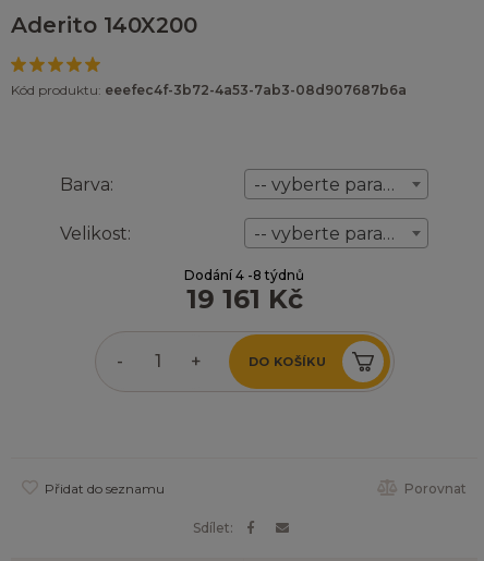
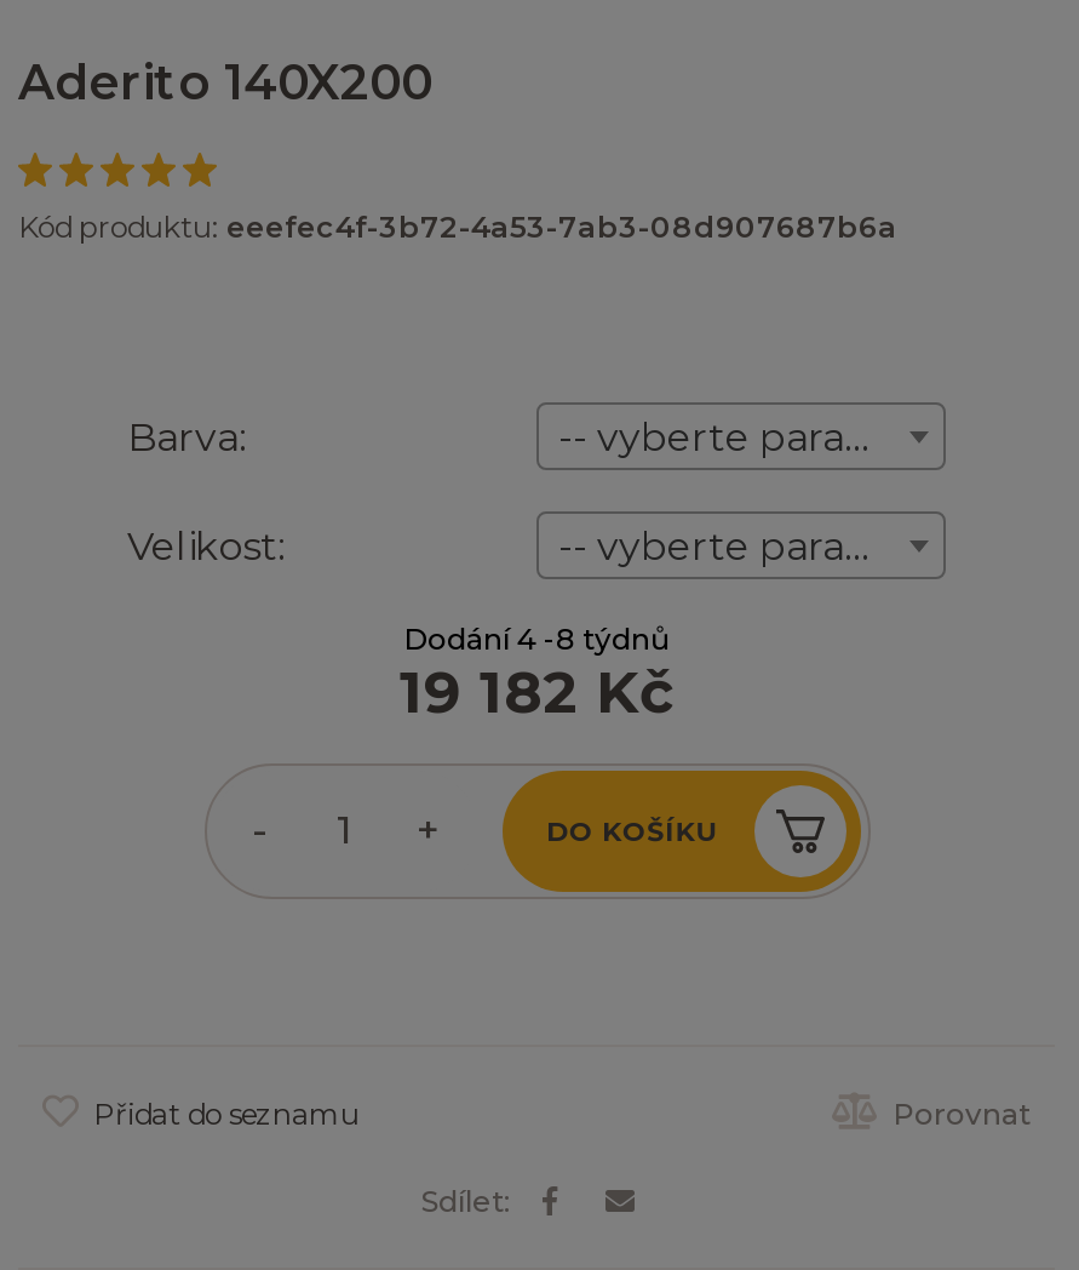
[186,283,302,315] 19 161 Kč -> [400,657,673,727] 19 182 Kč

